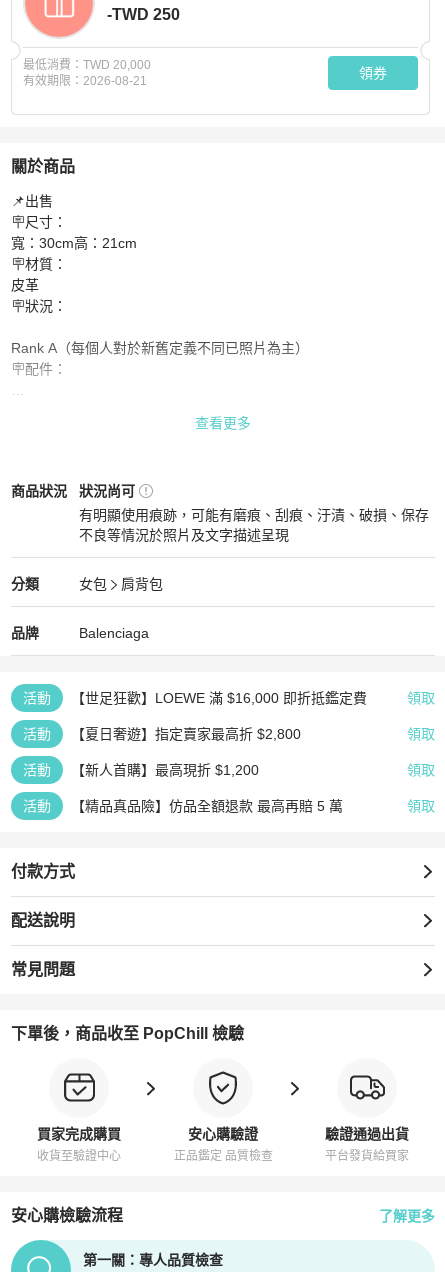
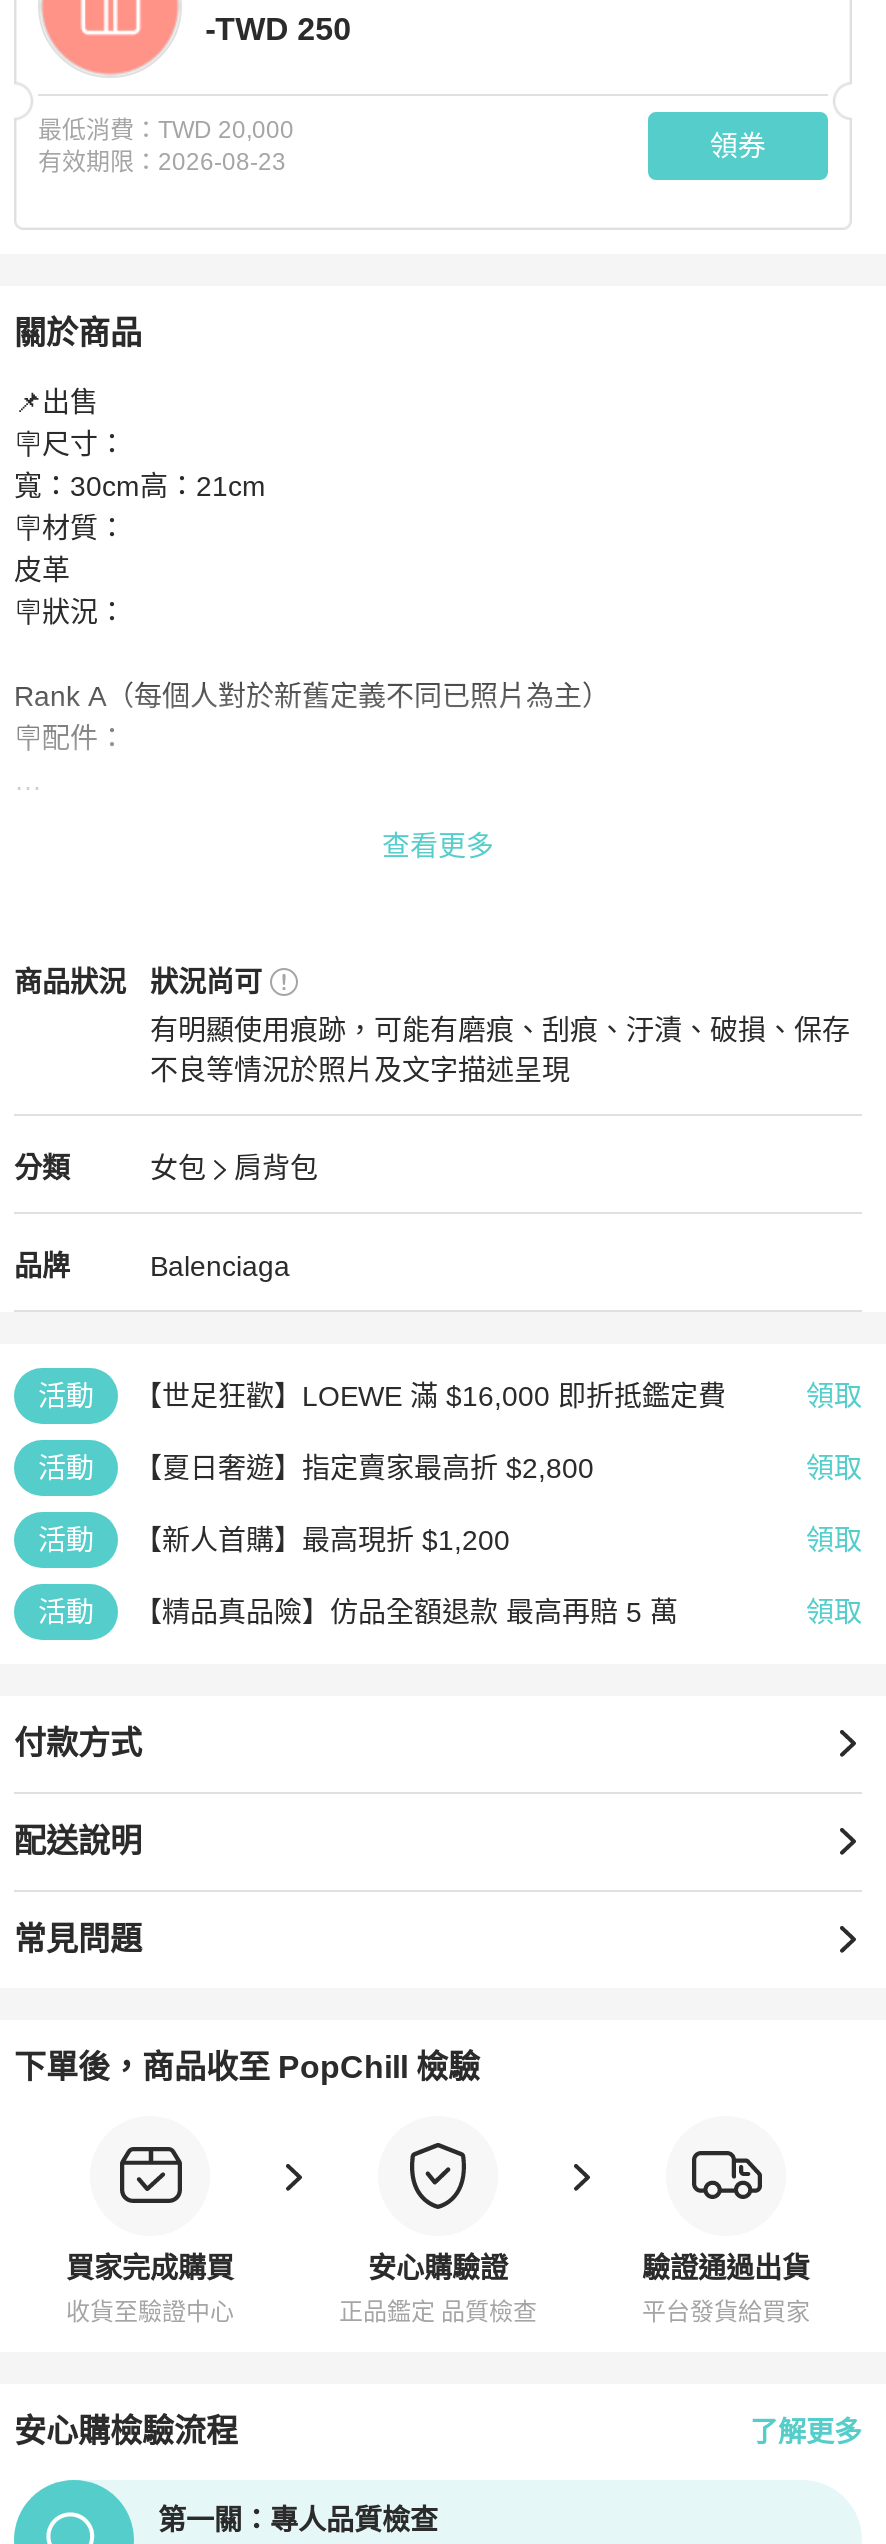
[23,74,147,88] 有效期限：2026-08-21 -> [38,147,286,175] 有效期限：2026-08-23

